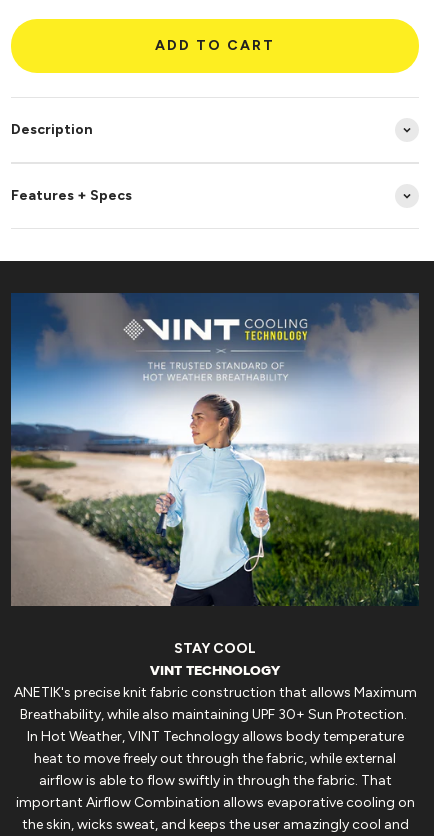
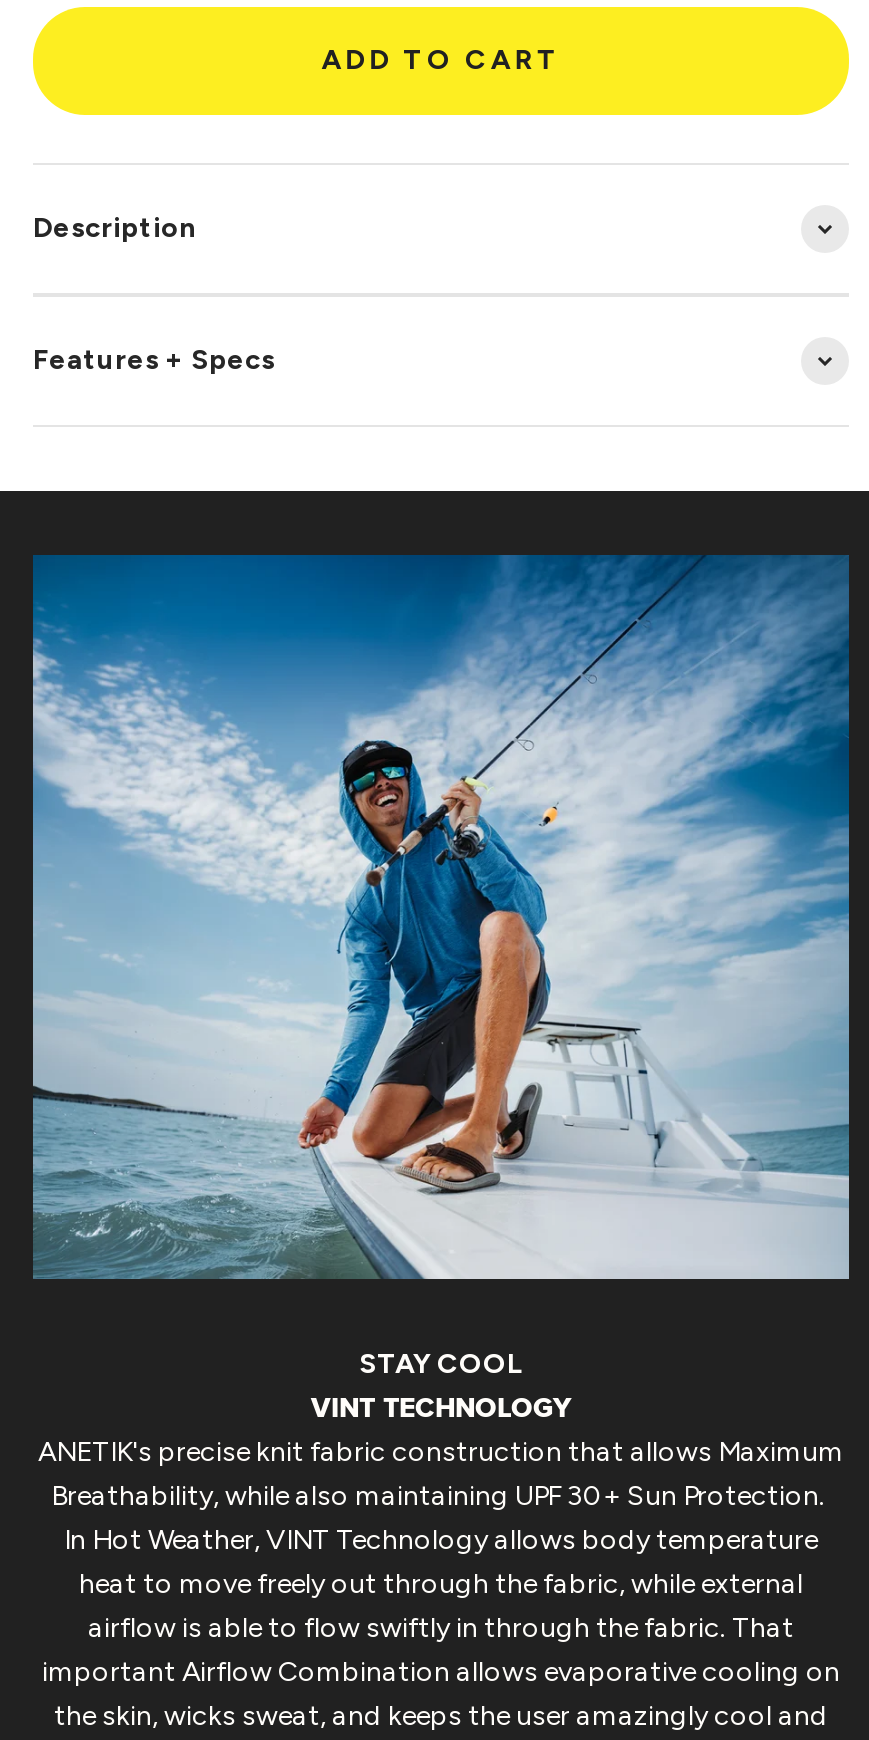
[11,293,420,607] [image] -> [31,555,851,1281] [image]

